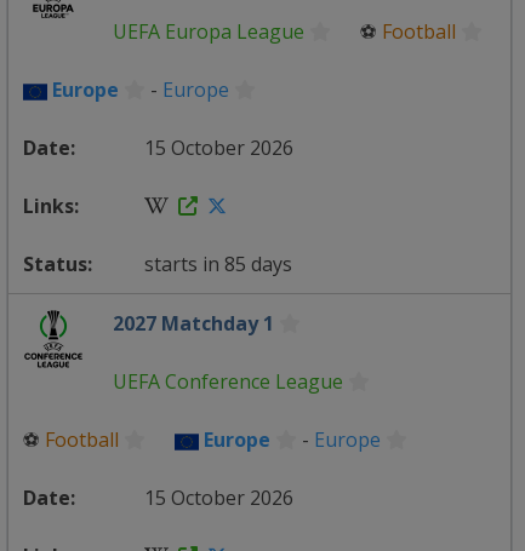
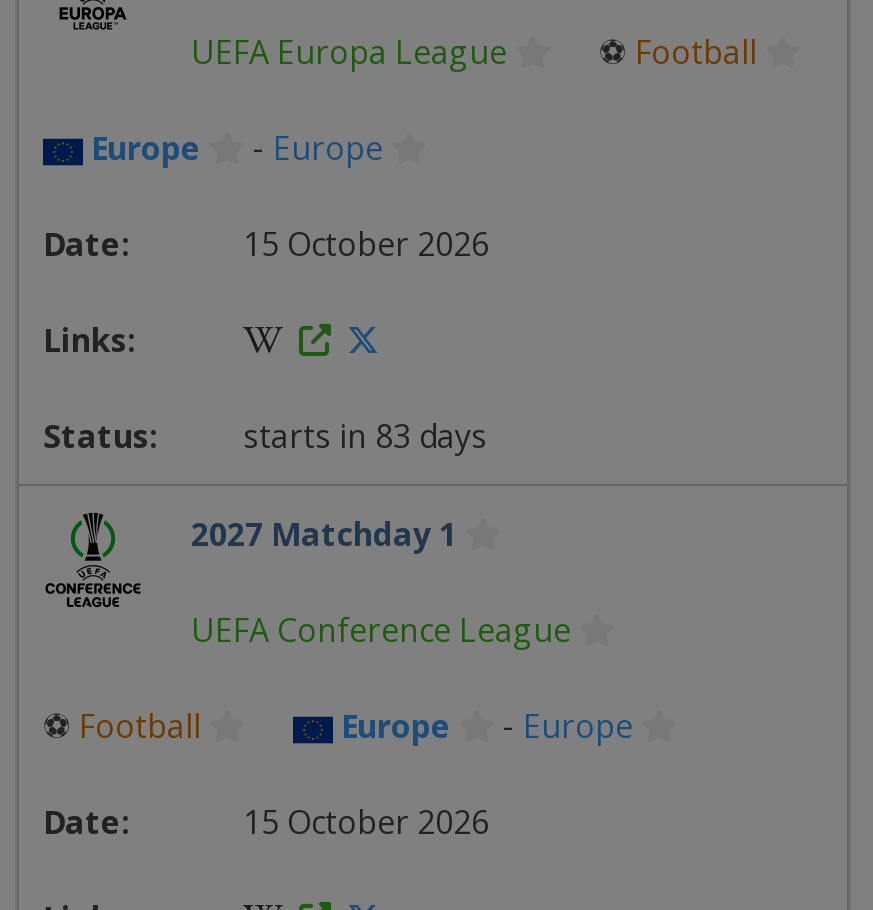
[144,251,297,277] starts in 85 days -> [243,414,495,458] starts in 83 days

